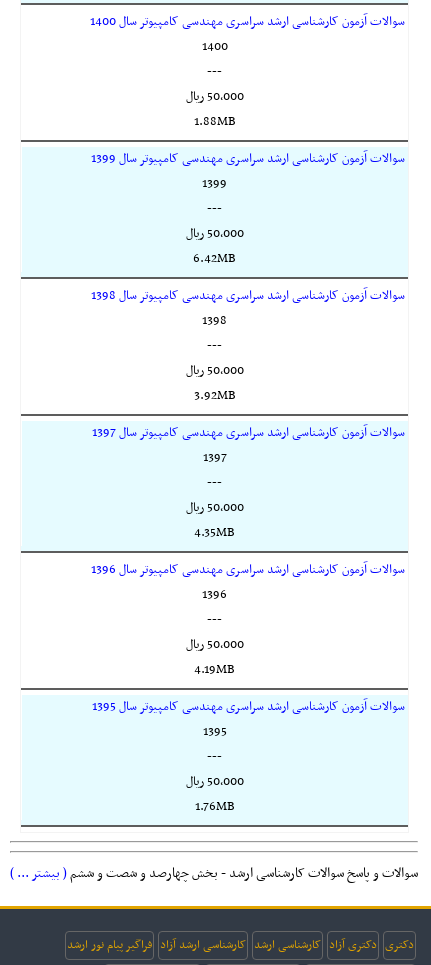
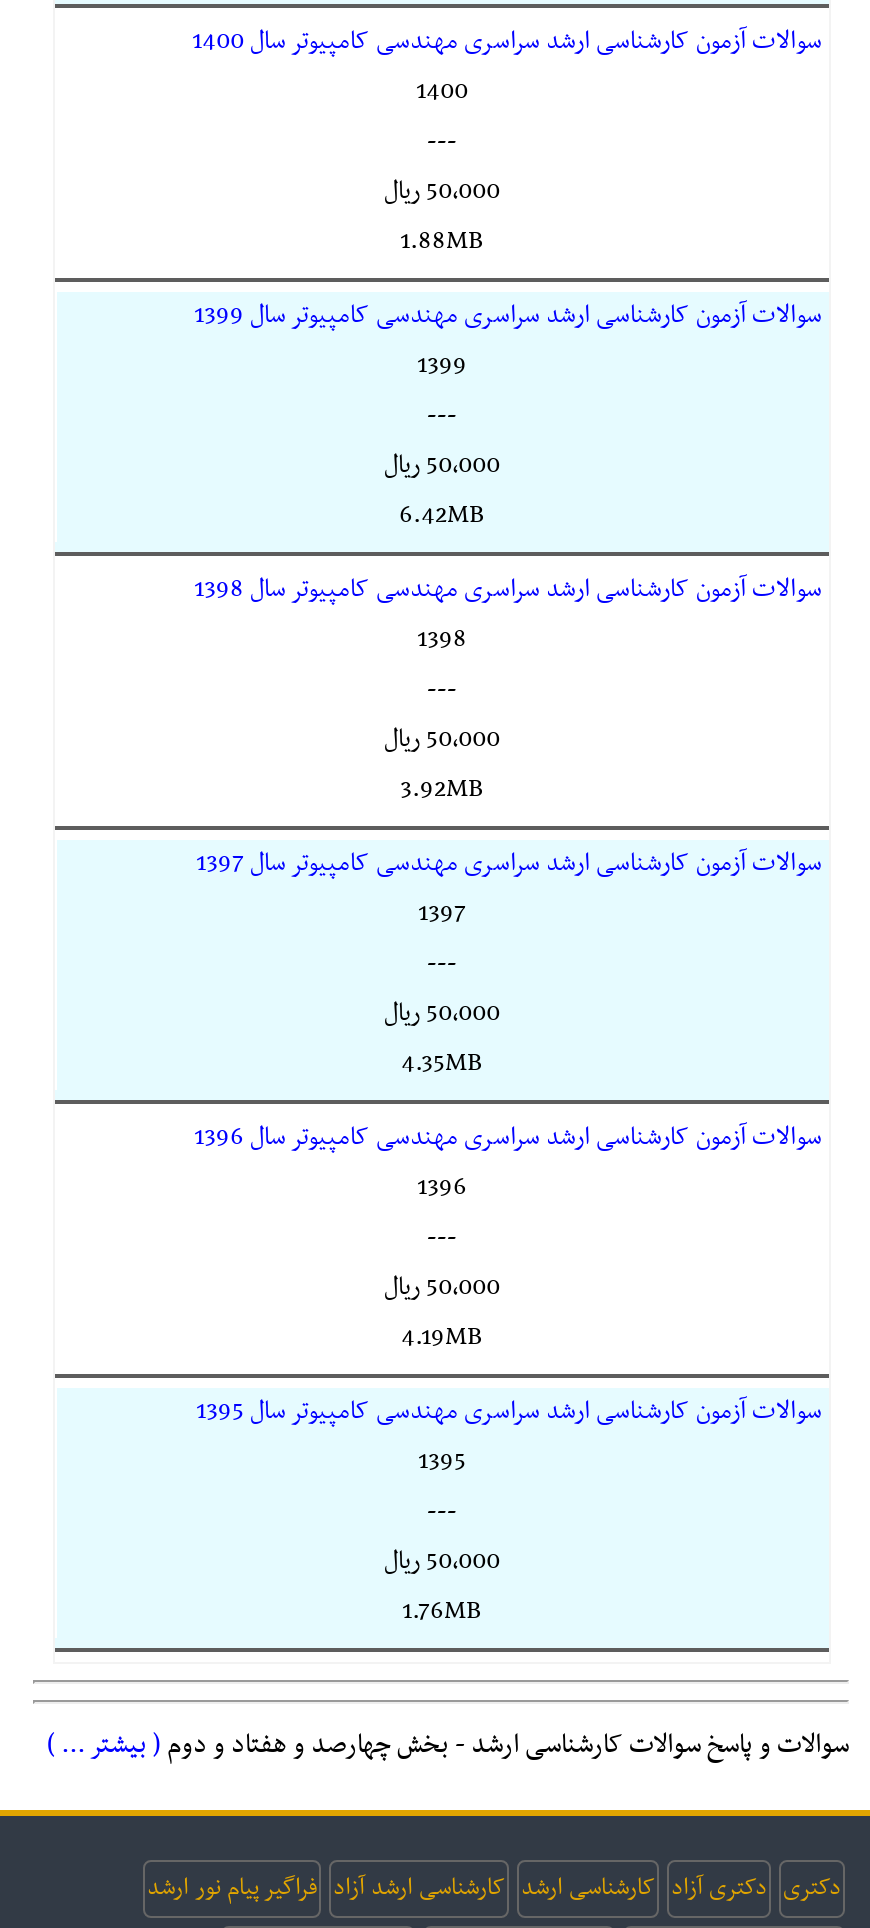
[10,862,418,885] سوالات و پاسخ سوالات کارشناسی ارشد - بخش چهارصد و شصت و ششم ( بیشتر ... ) -> [47,1722,849,1768] سوالات و پاسخ سوالات کارشناسی ارشد - بخش چهارصد و هفتاد و دوم ( بیشتر ... )

